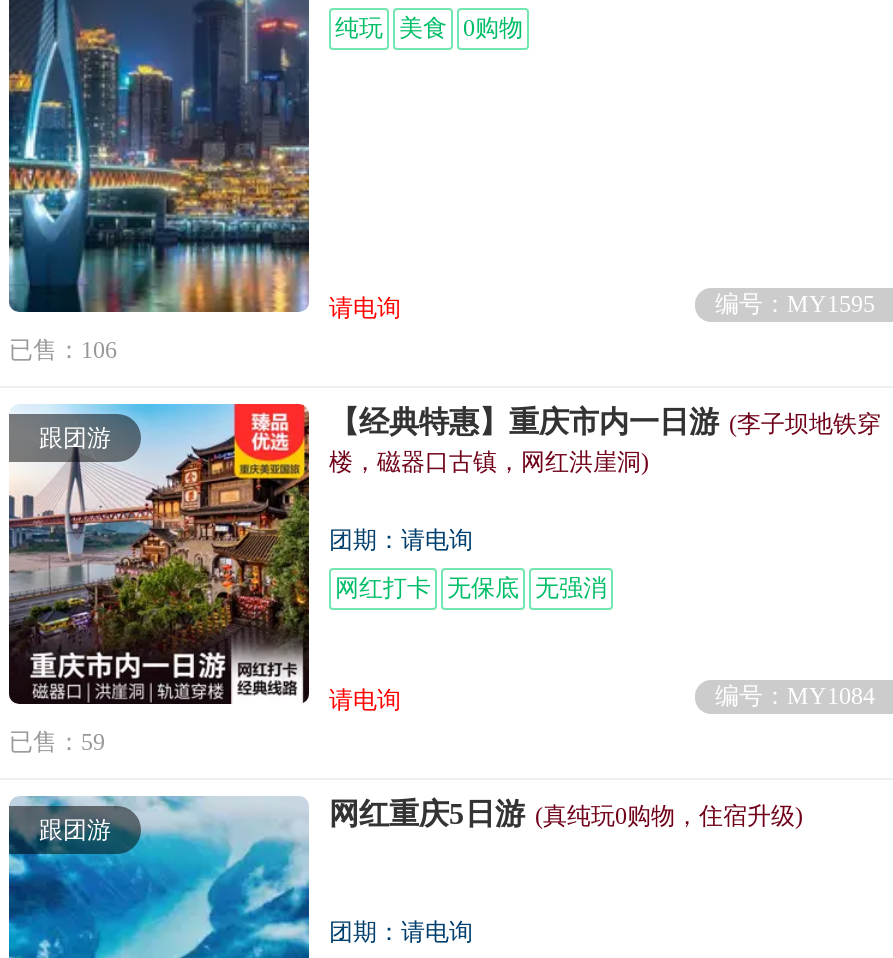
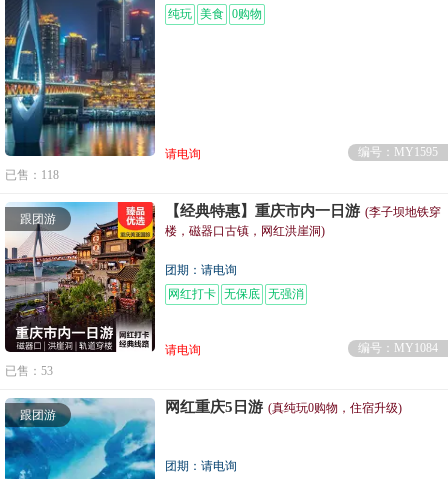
[9,336,117,364] 已售：106 -> [5,168,59,182] 已售：118
[9,728,105,756] 已售：59 -> [5,364,53,378] 已售：53

